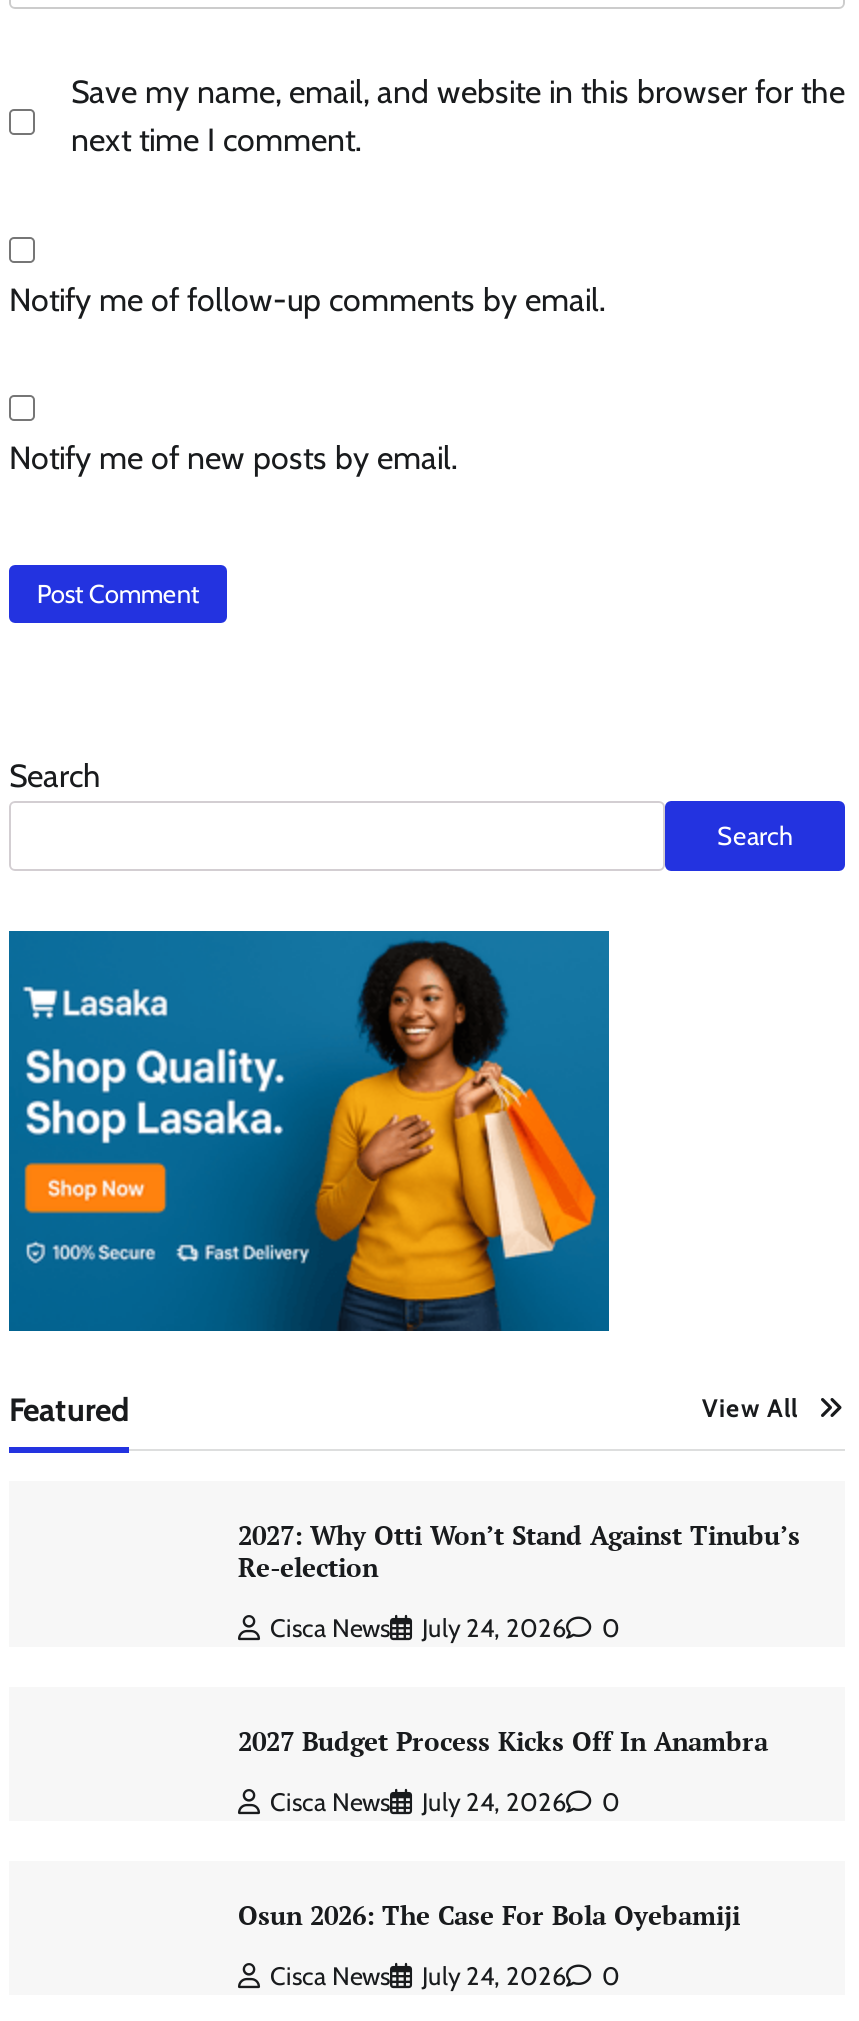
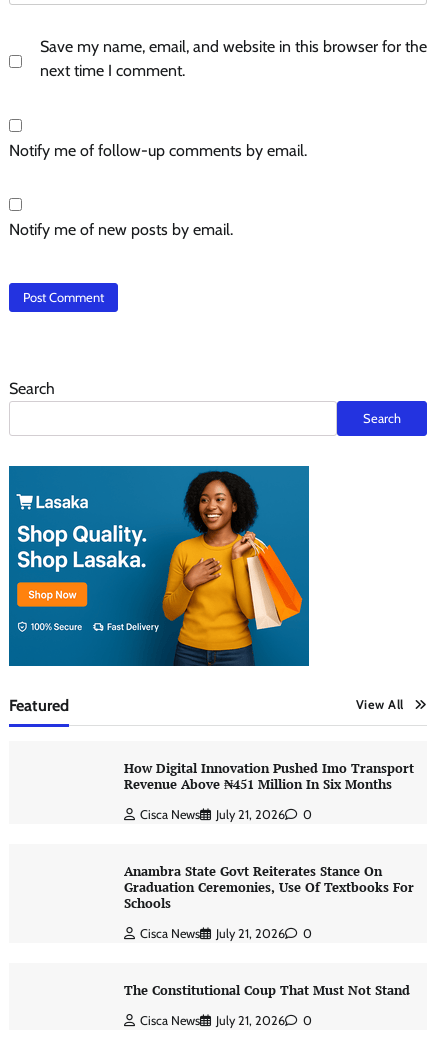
[238,1520,800,1586] 2027: Why Otti Won’t Stand Against Tinubu’s | Re-election -> [123,760,413,793] How Digital Innovation Pushed Imo Transport | Revenue Above ₦451 Million In Six Months
[422,1614,566,1644] July 24, 2026 -> [215,807,284,822] July 21, 2026
[238,1726,768,1760] 2027 Budget Process Kicks Off In Anambra -> [123,863,413,912] Anambra State Govt Reiterates Stance On | Graduation Ceremonies, Use Of Textbooks For | Schools
[422,1787,566,1817] July 24, 2026 -> [215,926,284,941] July 21, 2026
[238,1899,740,1933] Osun 2026: The Case For Bola Oyebamiji -> [123,982,409,999] The Constitutional Coup That Must Not Stand
[422,1961,566,1991] July 24, 2026 -> [215,1013,284,1028] July 21, 2026

